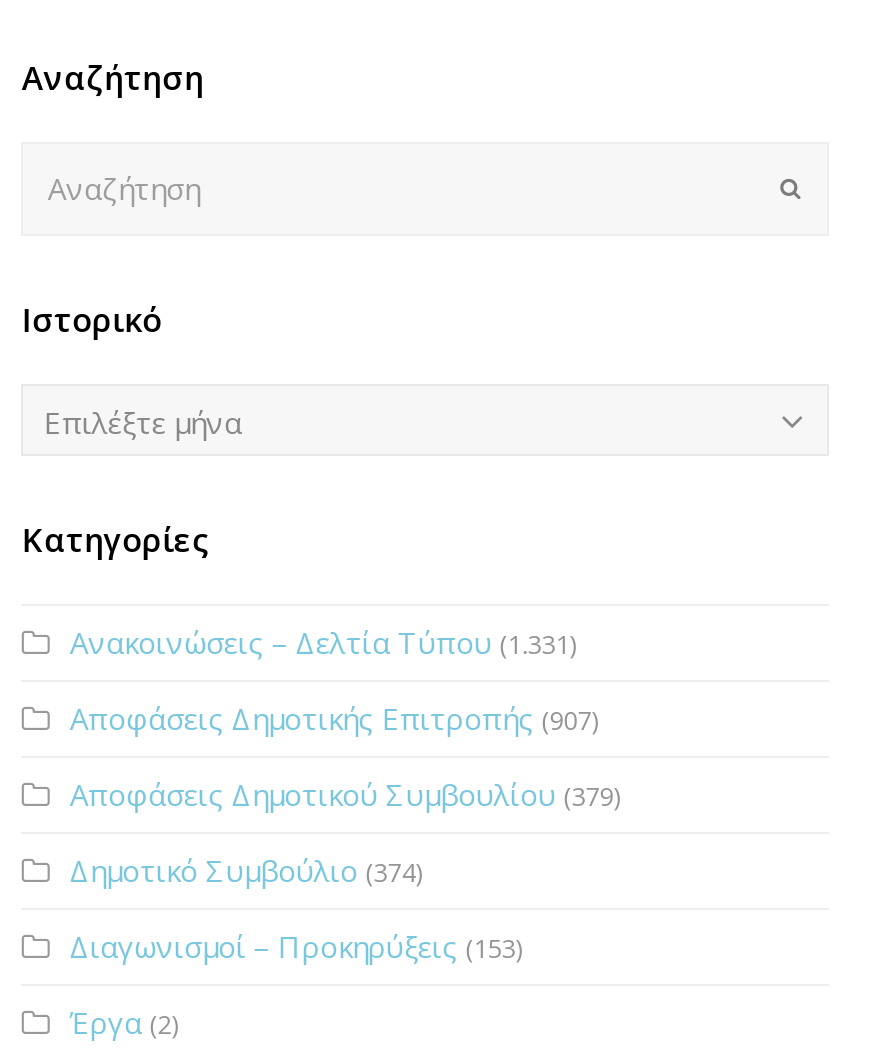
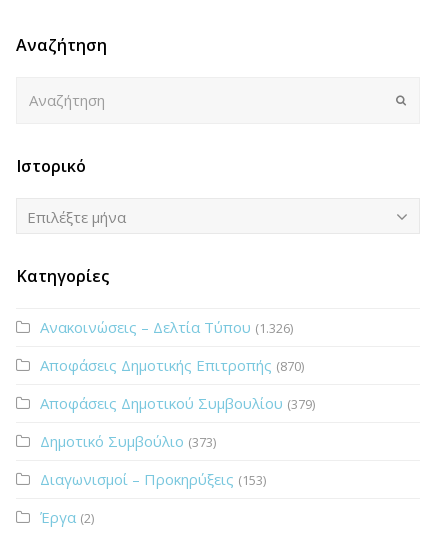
[70,621,576,661] Ανακοινώσεις – Δελτία Τύπου (1.331) -> [40,317,293,337] Ανακοινώσεις – Δελτία Τύπου (1.326)
[70,697,598,737] Αποφάσεις Δημοτικής Επιτροπής (907) -> [40,355,304,375] Αποφάσεις Δημοτικής Επιτροπής (870)
[70,849,422,889] Δημοτικό Συμβούλιο (374) -> [40,431,216,451] Δημοτικό Συμβούλιο (373)

